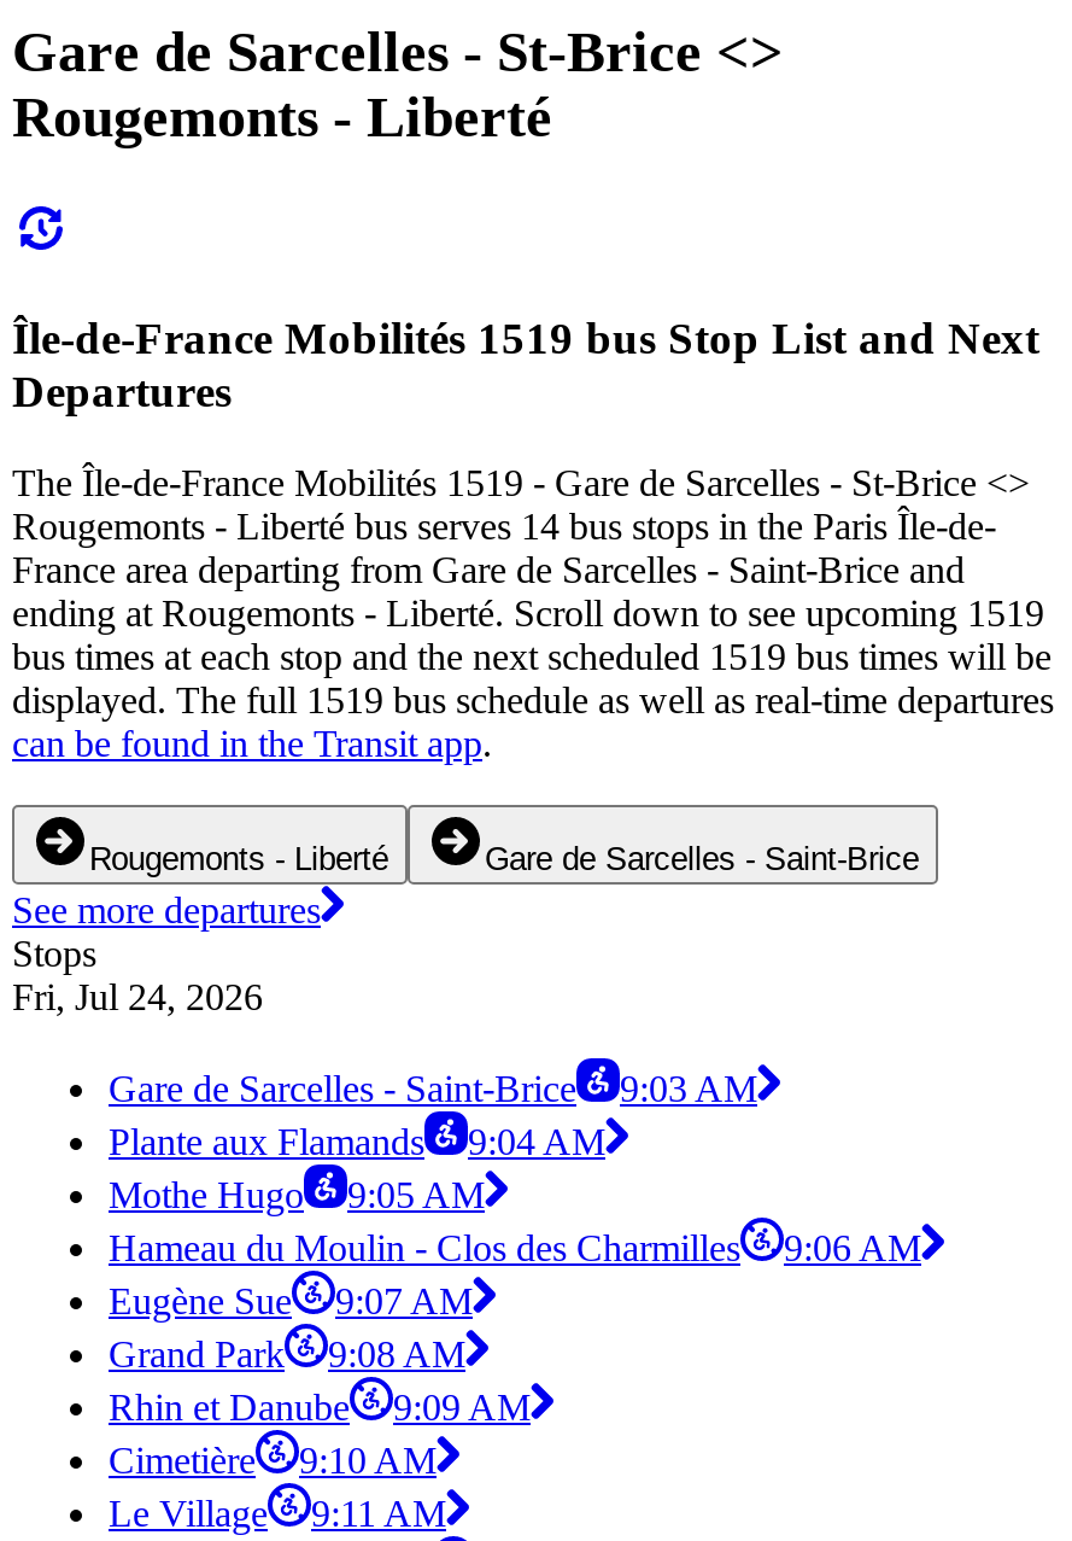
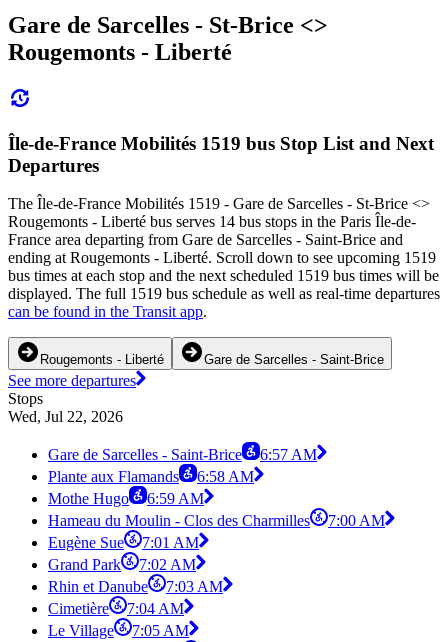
[12,977,263,1018] Fri, Jul 24, 2026 -> [8,408,123,425] Wed, Jul 22, 2026
[109,1068,757,1109] Gare de Sarcelles - Saint-Brice 9:03 AM -> [48,446,317,463] Gare de Sarcelles - Saint-Brice 6:57 AM
[109,1122,605,1163] Plante aux Flamands 9:04 AM -> [48,468,254,485] Plante aux Flamands 6:58 AM
[109,1175,485,1216] Mothe Hugo 9:05 AM -> [48,490,204,507] Mothe Hugo 6:59 AM
[109,1228,921,1269] Hameau du Moulin - Clos des Charmilles 9:06 AM -> [48,512,385,529] Hameau du Moulin - Clos des Charmilles 7:00 AM
[109,1281,473,1322] Eugène Sue 9:07 AM -> [48,534,199,551] Eugène Sue 7:01 AM
[109,1334,465,1375] Grand Park 9:08 AM -> [48,556,196,573] Grand Park 7:02 AM
[109,1387,531,1428] Rhin et Danube 9:09 AM -> [48,578,223,595] Rhin et Danube 7:03 AM
[109,1440,437,1481] Cimetière 9:10 AM -> [48,600,184,617] Cimetière 7:04 AM
[109,1493,446,1534] Le Village 9:11 AM -> [48,622,189,639] Le Village 7:05 AM

